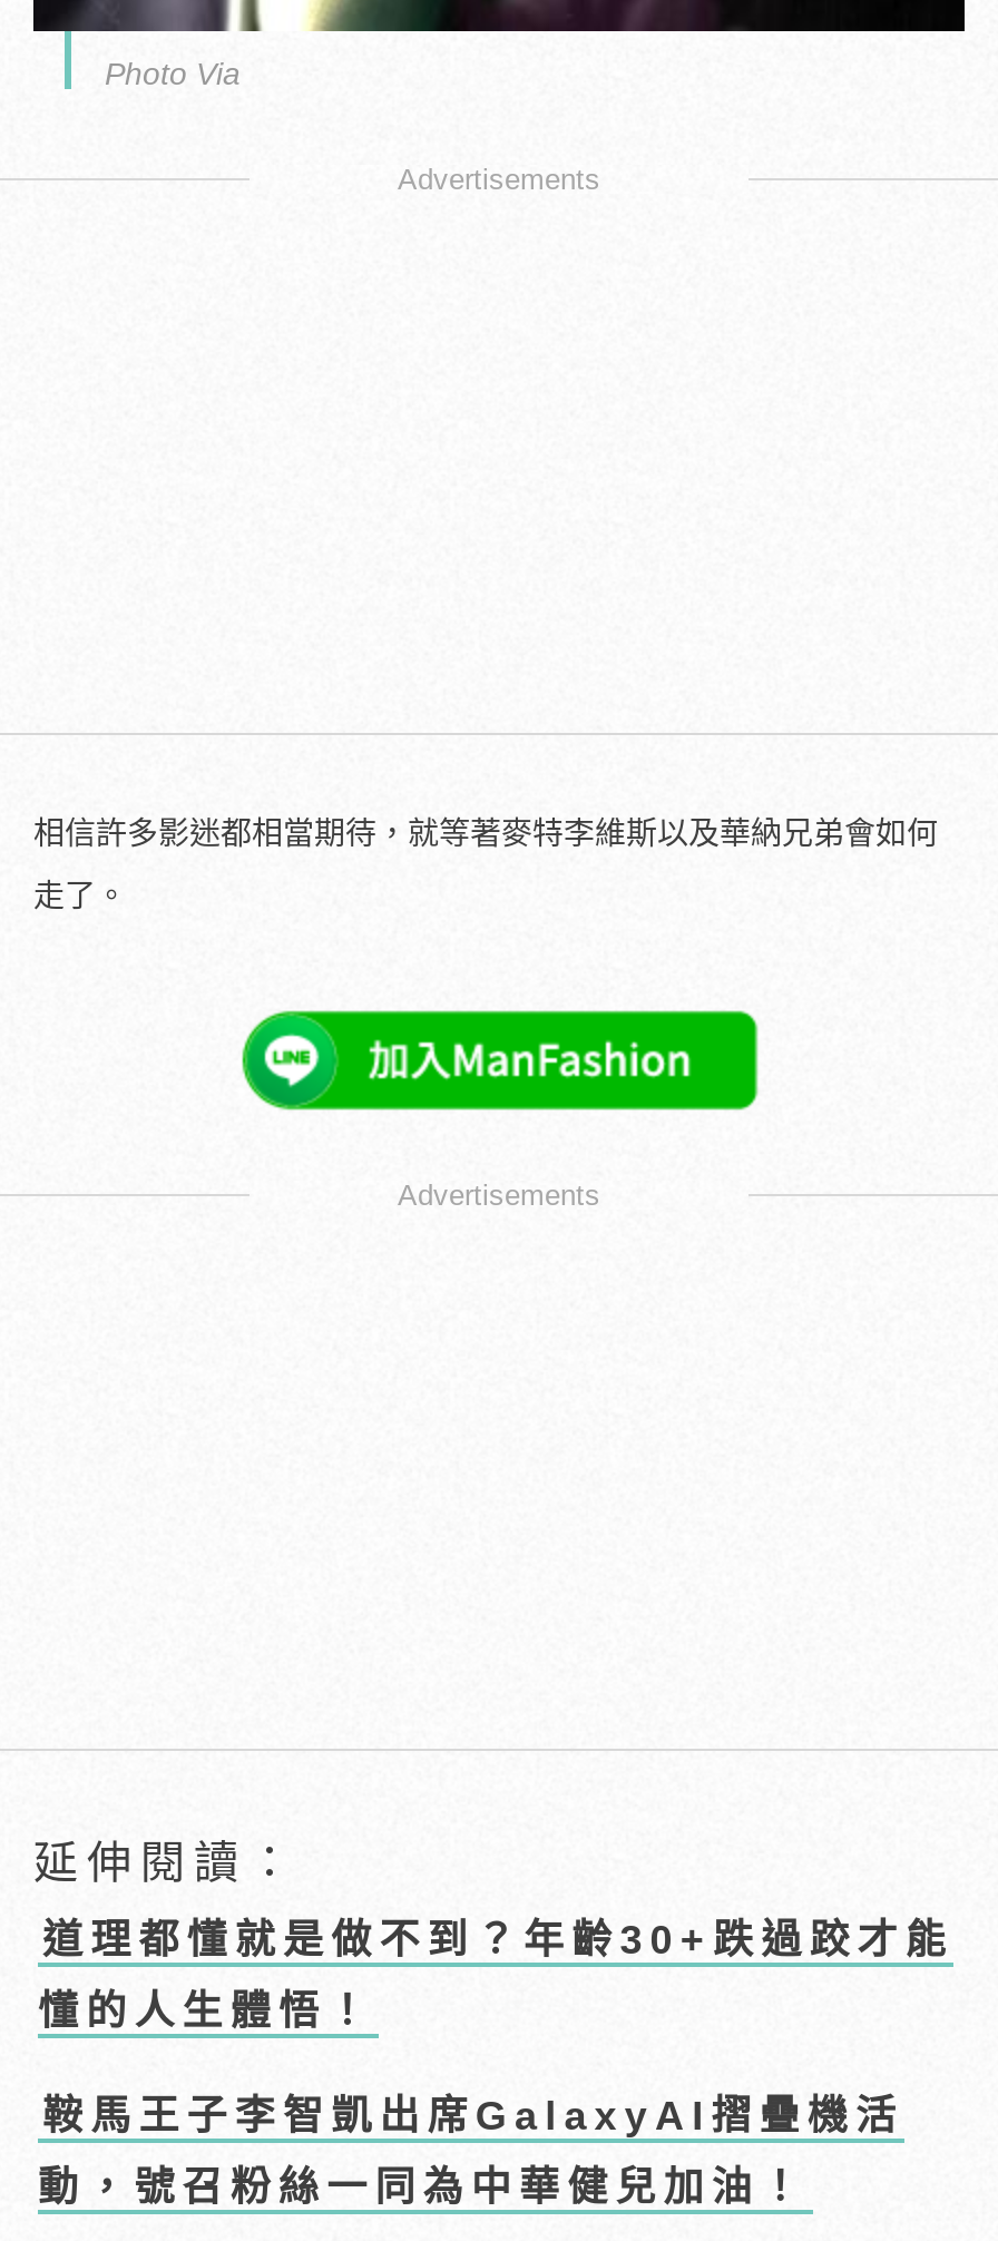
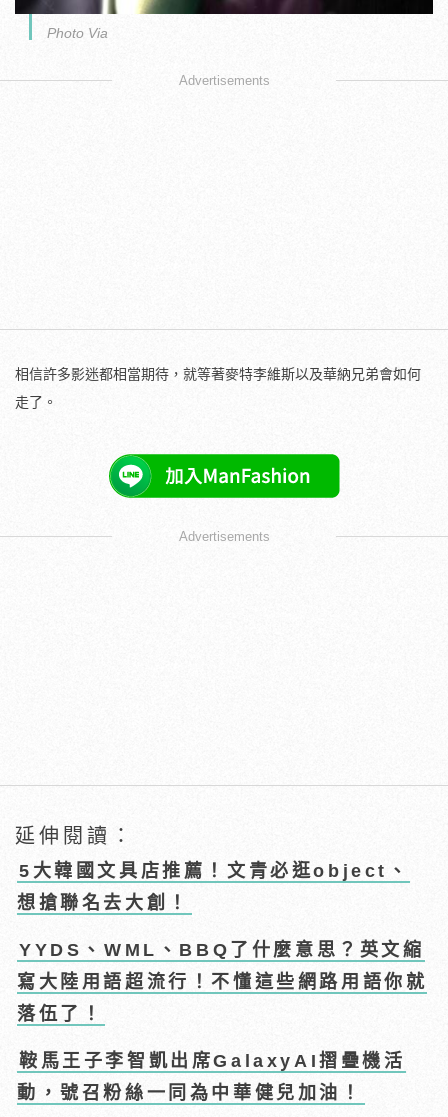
[38,1918,953,2034] 道理都懂就是做不到？年齡30+跌過跤才能 | 懂的人生體悟！ -> [17,861,427,1024] 5大韓國文具店推薦！文青必逛object、 | 想搶聯名去大創！ | YYDS、WML、BBQ了什麼意思？英文縮 | 寫大陸用語超流行！不懂這些網路用語你就 | 落伍了！

